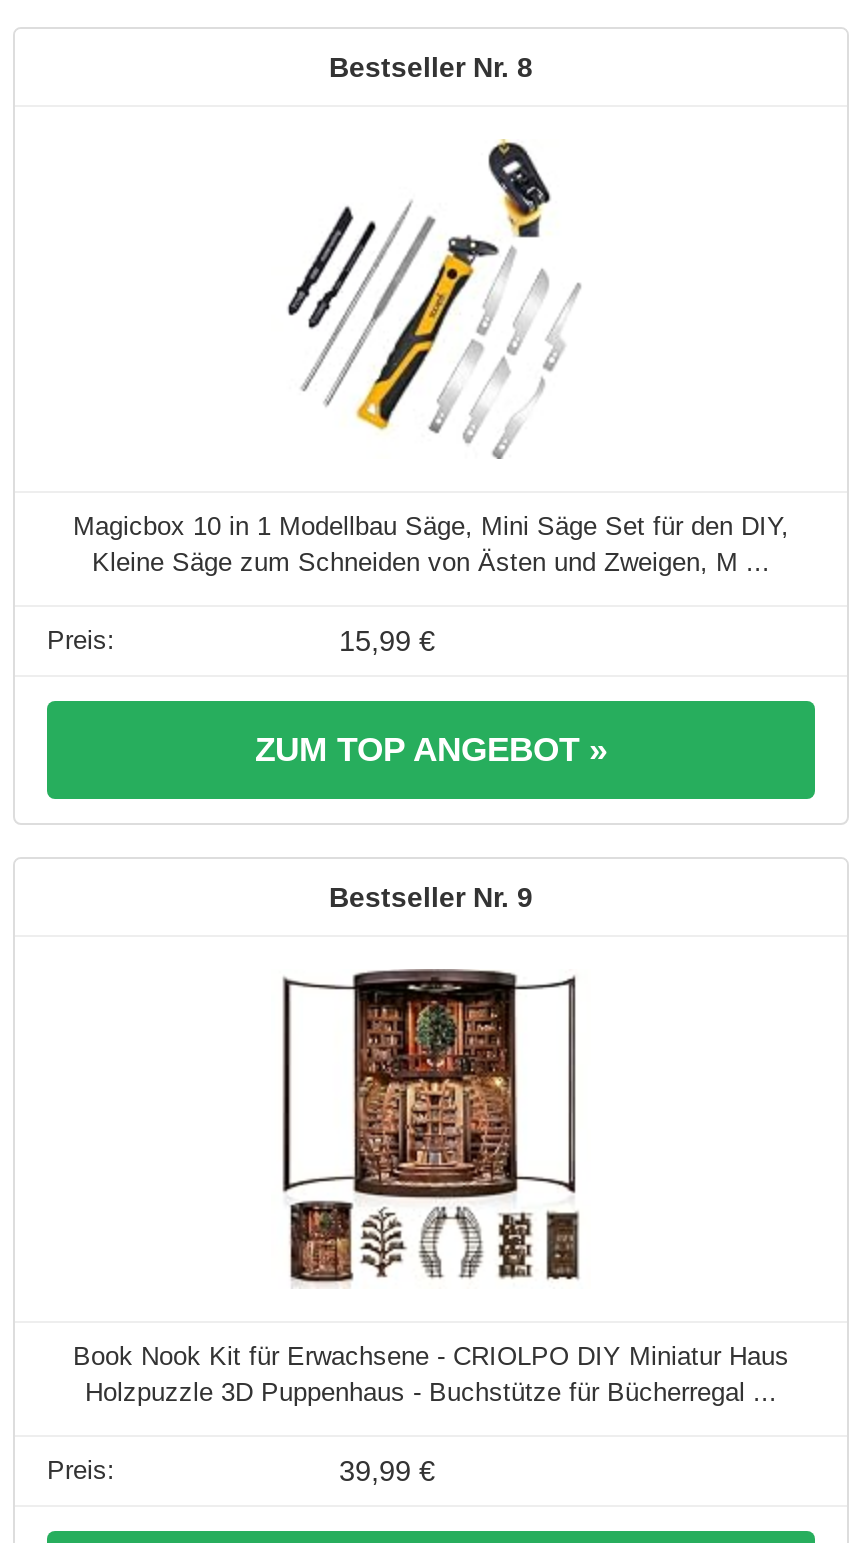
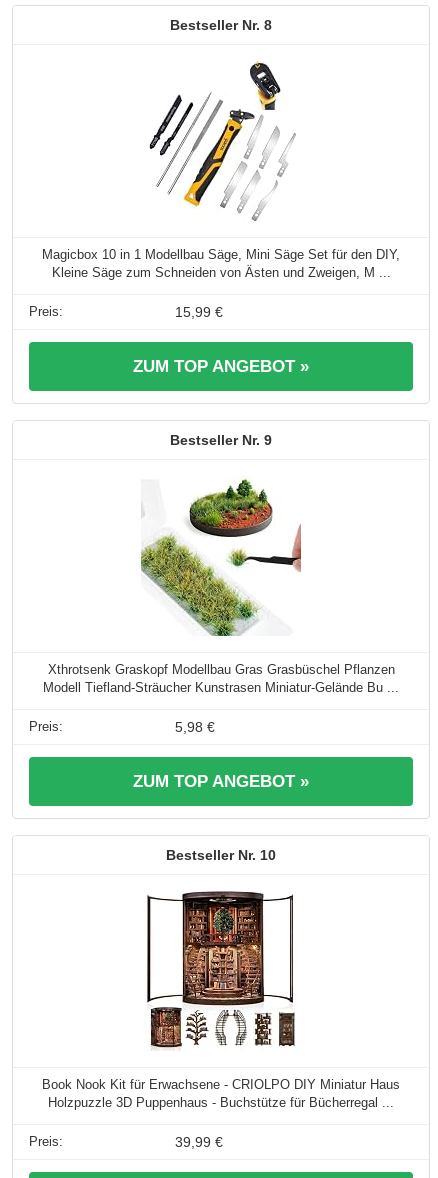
none -> [43,478,399,791] [image] | Xthrotsenk Graskopf Modellbau Gras Grasbüschel Pflanzen | Modell Tiefland-Sträucher Kunstrasen Miniatur-Gelände Bu ... | 5,98 € | ZUM TOP ANGEBOT »
none -> [260,847,276,863] 10

